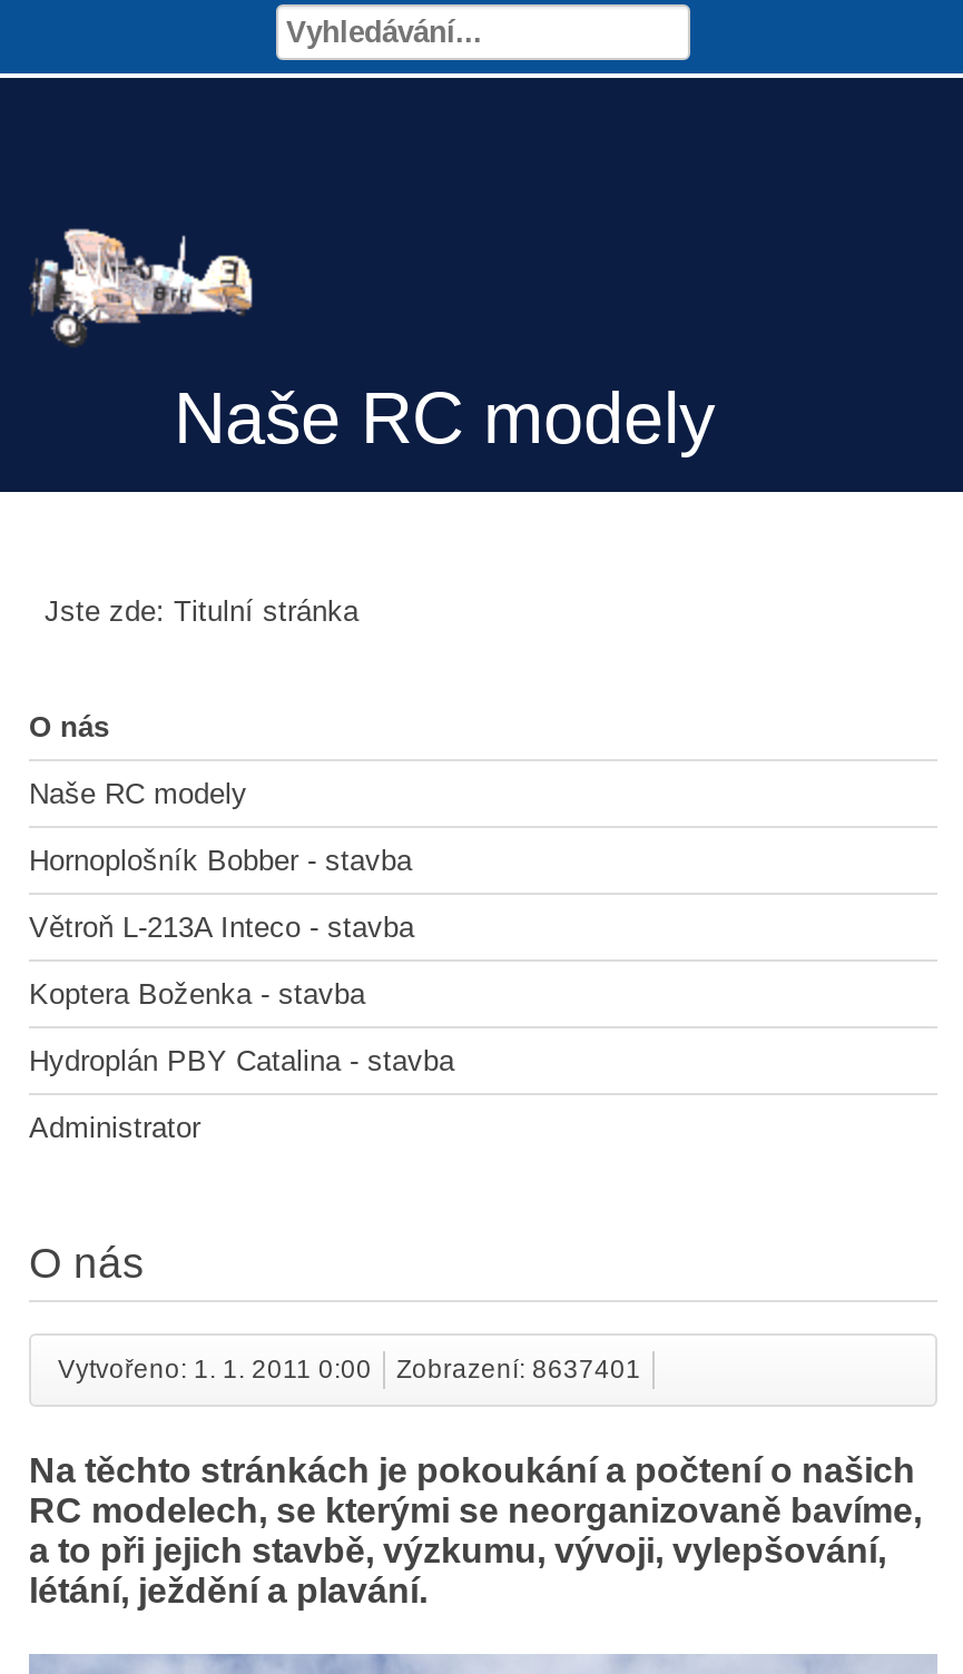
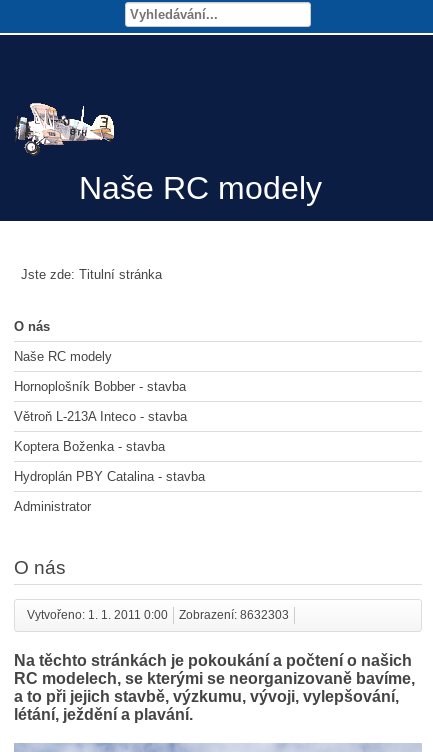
[58,1357,641,1383] Vytvořeno: 1. 1. 2011 0:00 Zobrazení: 8637401 -> [27,609,289,621] Vytvořeno: 1. 1. 2011 0:00 Zobrazení: 8632303

